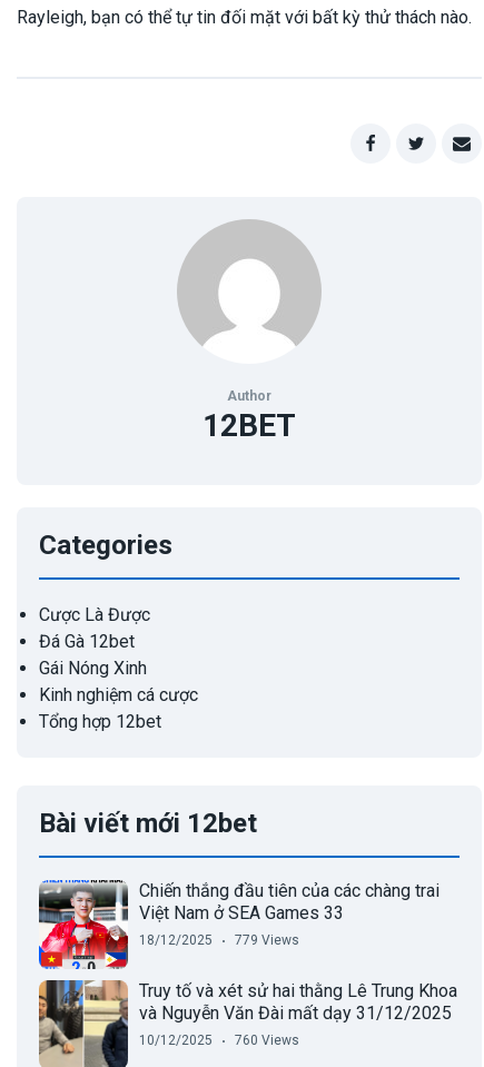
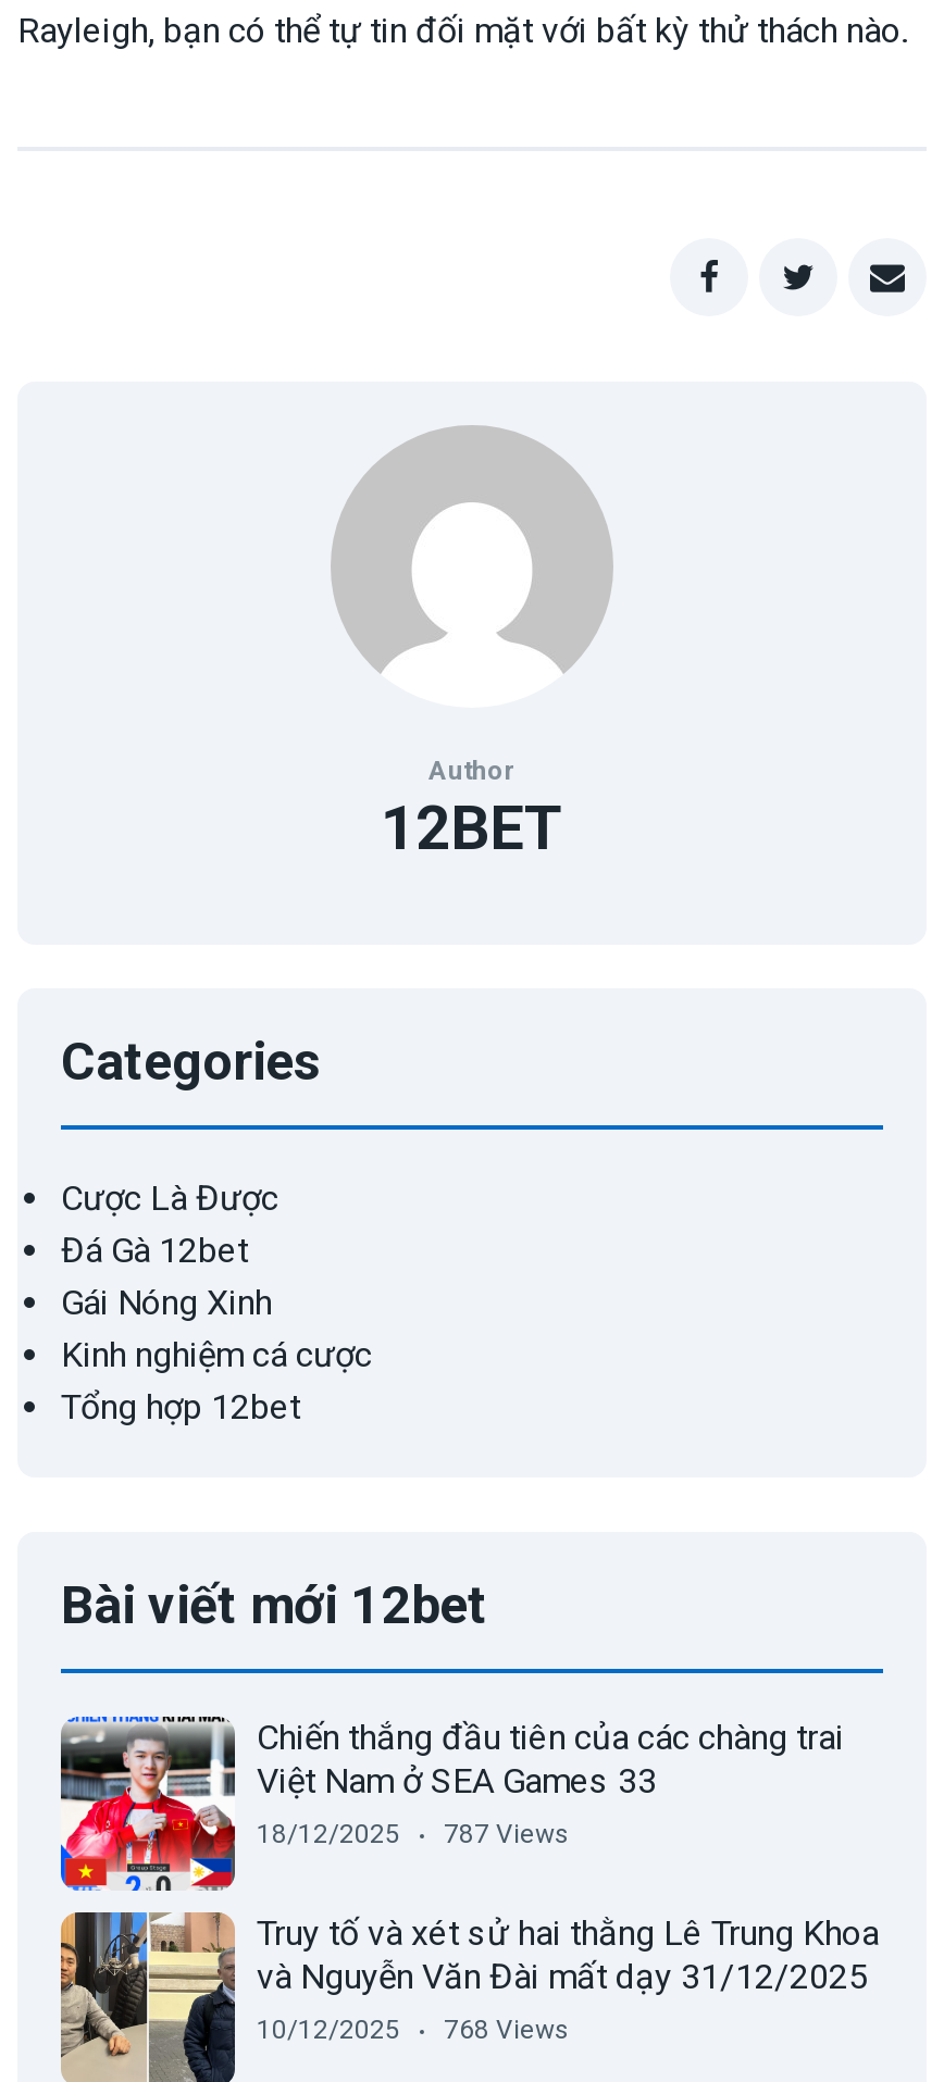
[139,932,299,948] 18/12/2025 779 Views -> [257,1819,570,1849] 18/12/2025 787 Views
[139,1032,299,1048] 10/12/2025 760 Views -> [257,2014,570,2045] 10/12/2025 768 Views

